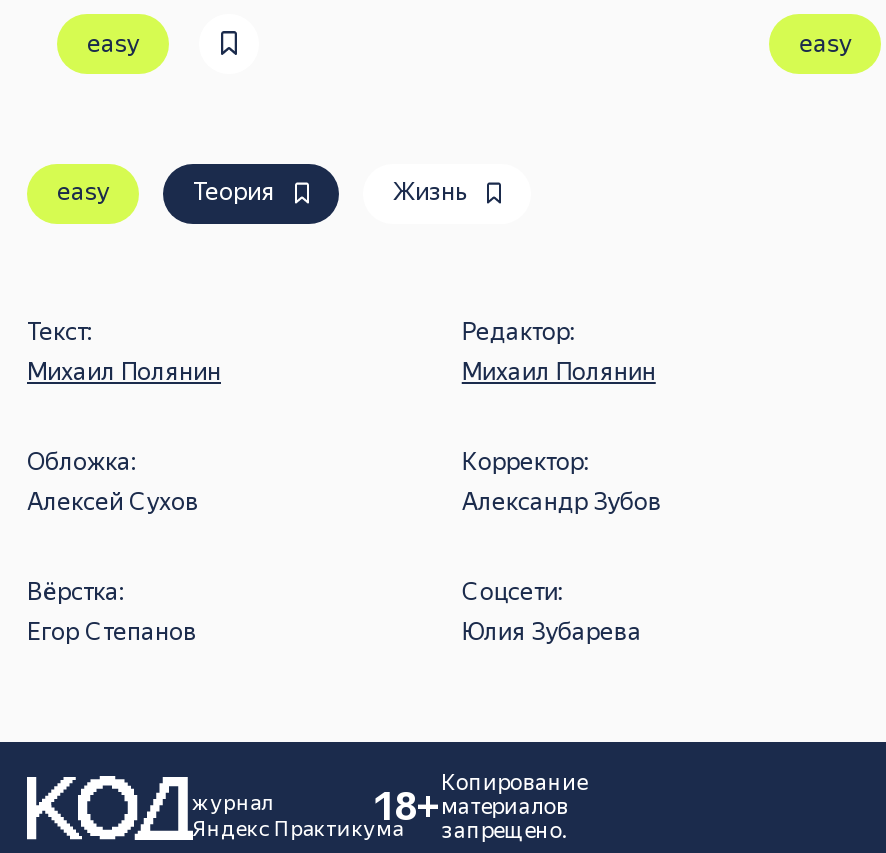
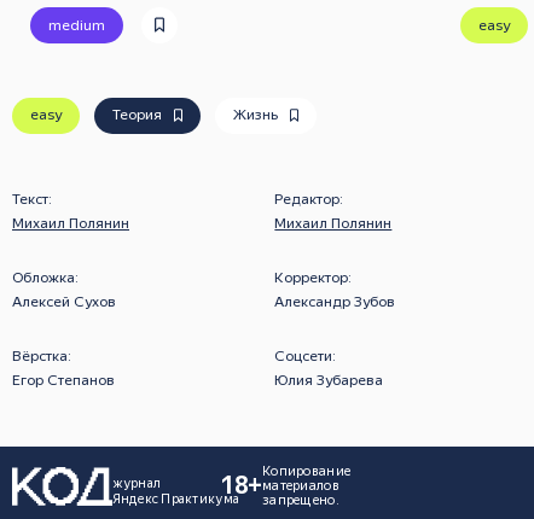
[87,30,139,58] easy -> [48,17,105,34] medium

